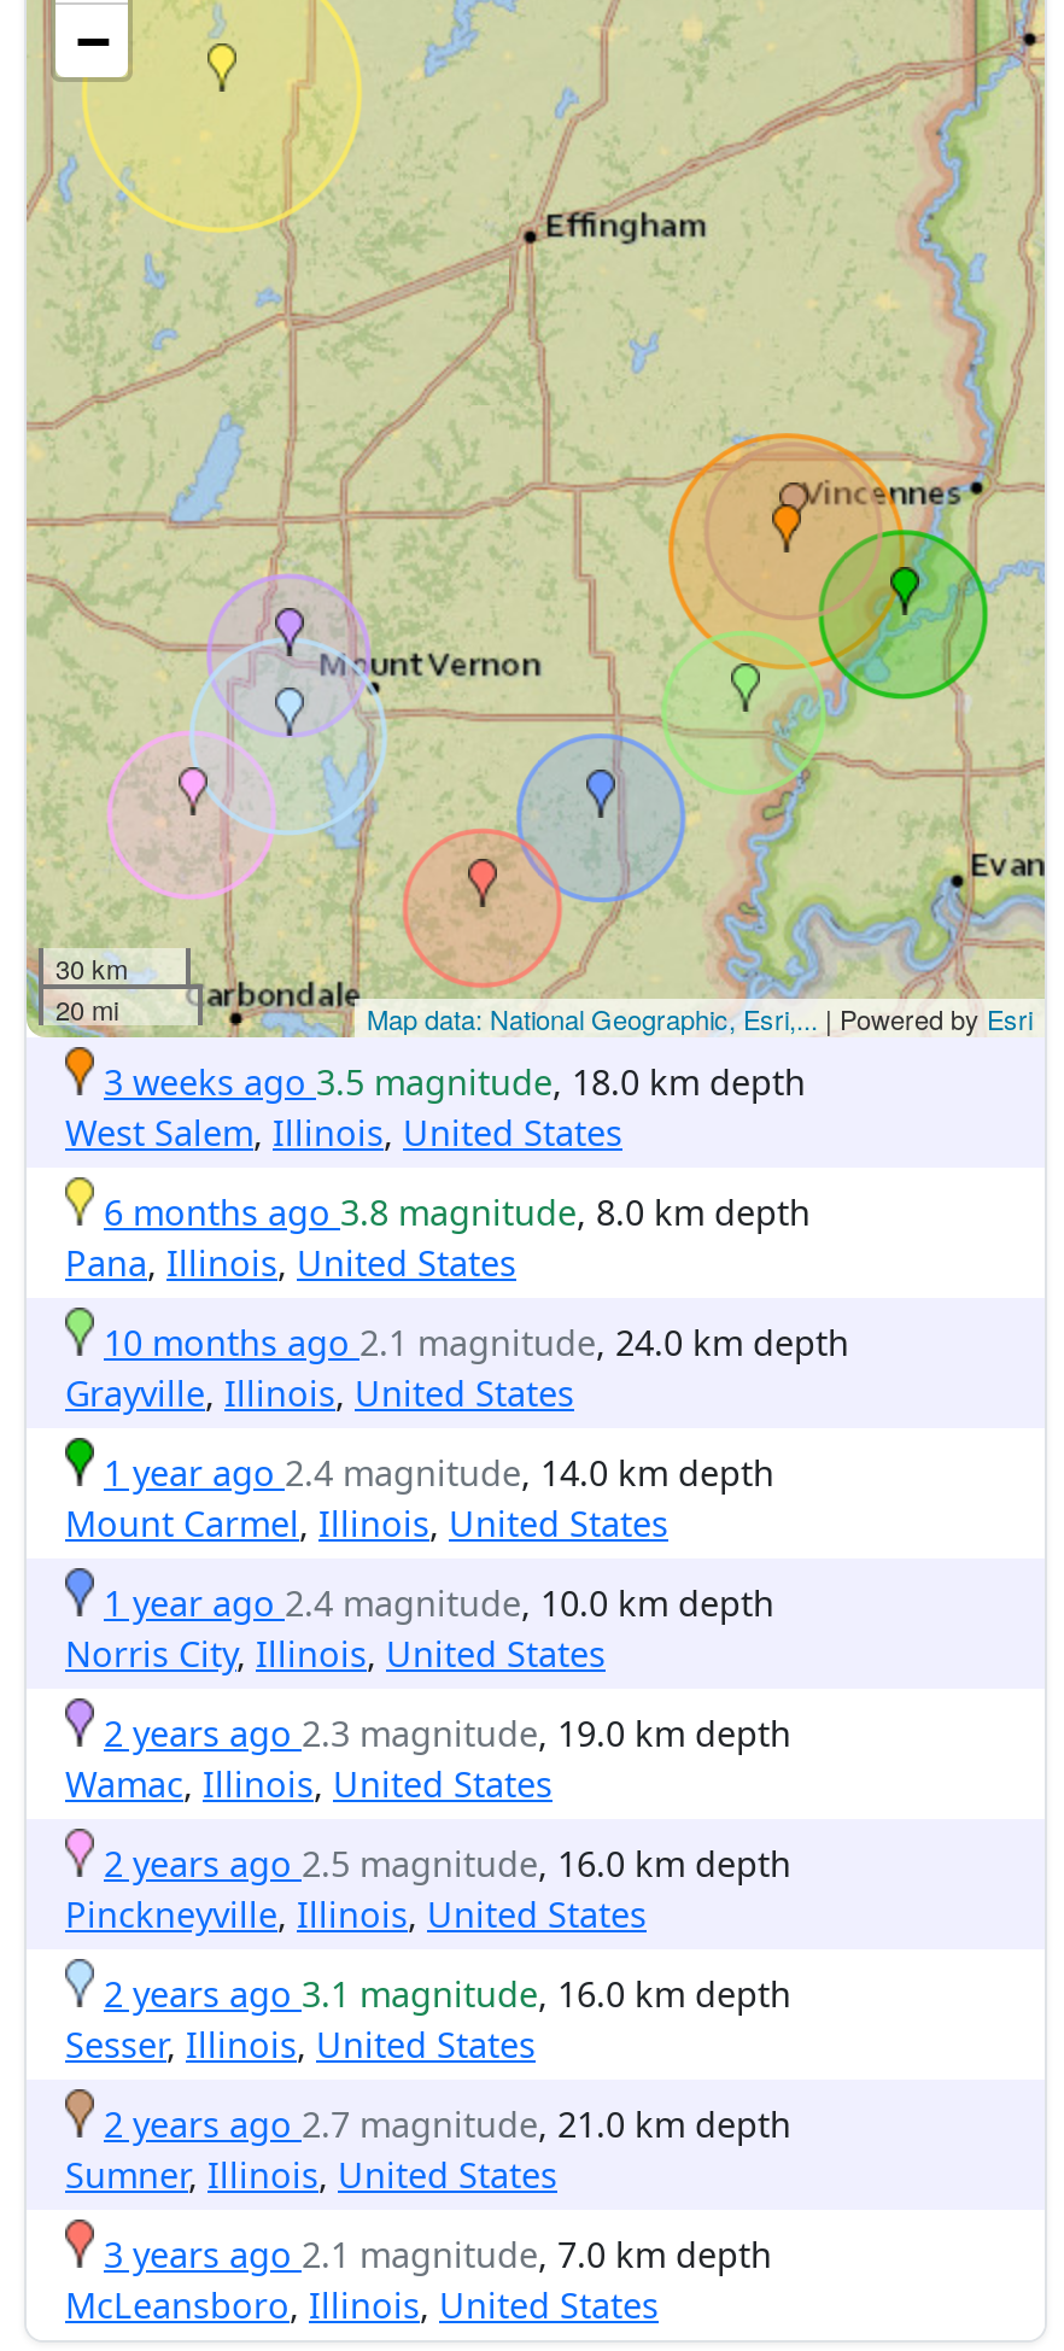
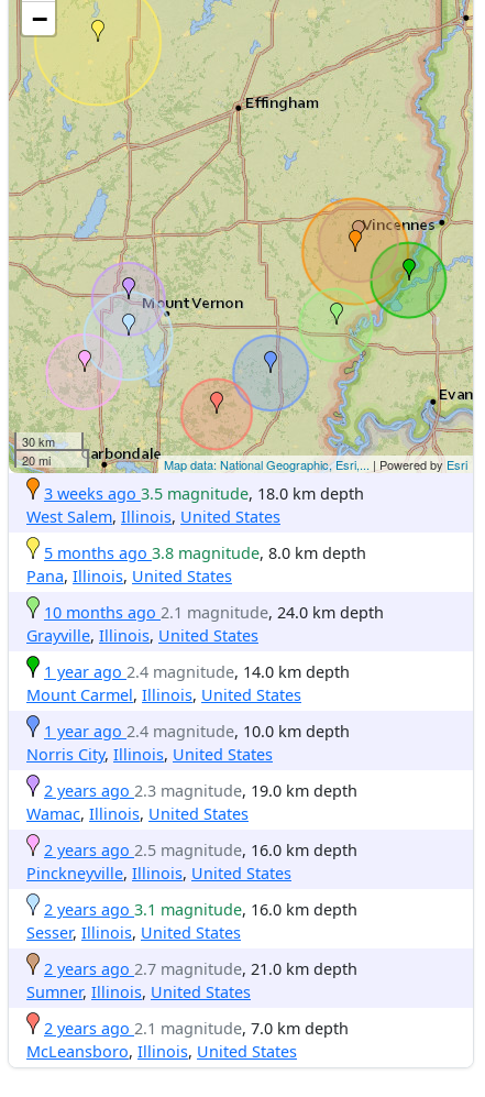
[104,1188,811,1234] 6 months ago 3.8 magnitude, 8.0 km depth -> [44,542,366,563] 5 months ago 3.8 magnitude, 8.0 km depth
[104,2231,772,2276] 3 years ago 2.1 magnitude, 7.0 km depth -> [44,1017,349,1038] 2 years ago 2.1 magnitude, 7.0 km depth

